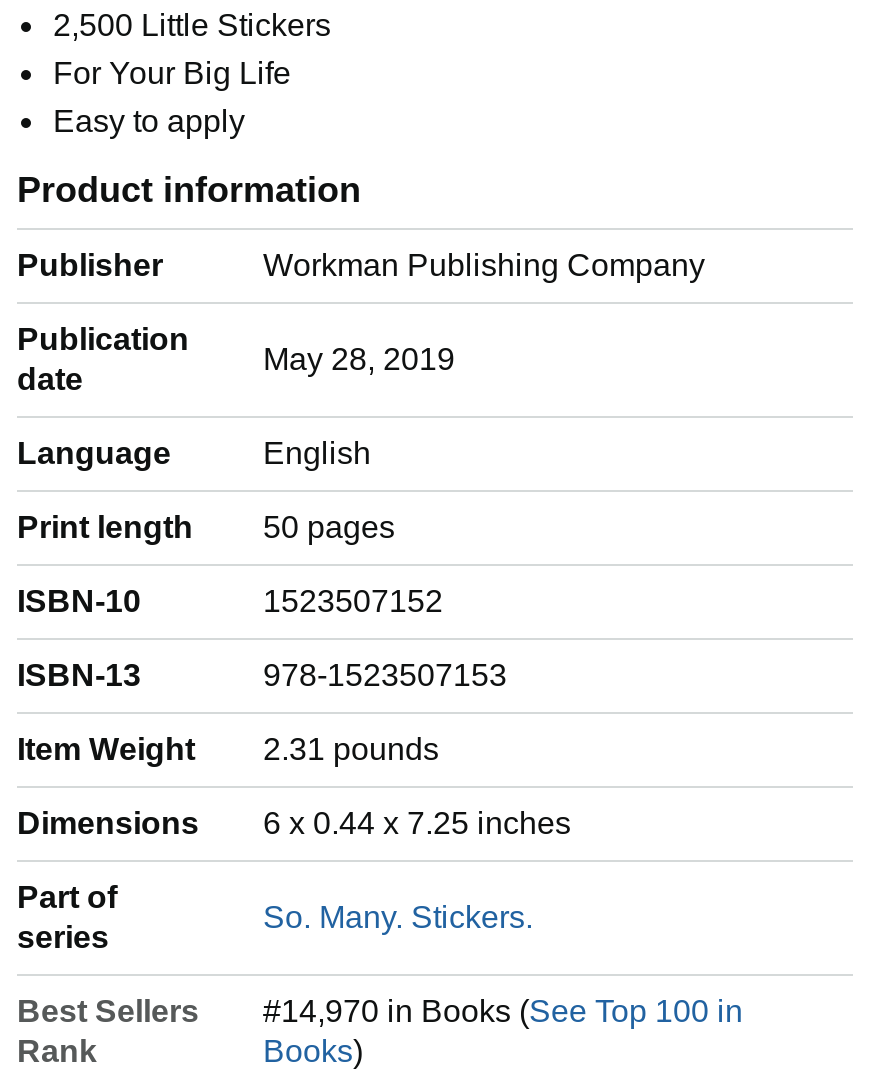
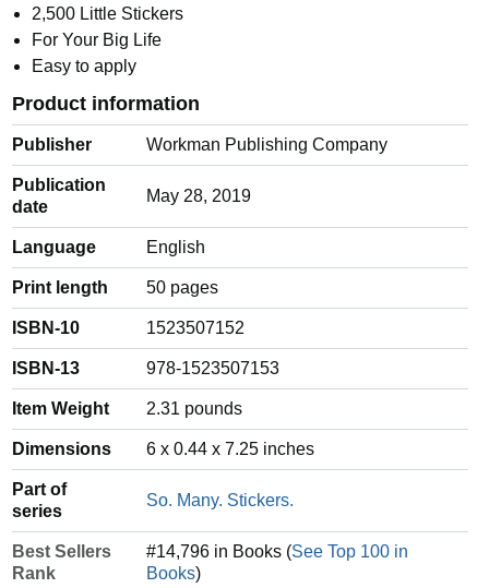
[263,993,743,1027] #14,970 in Books (See Top 100 in -> [146,542,408,560] #14,796 in Books (See Top 100 in

